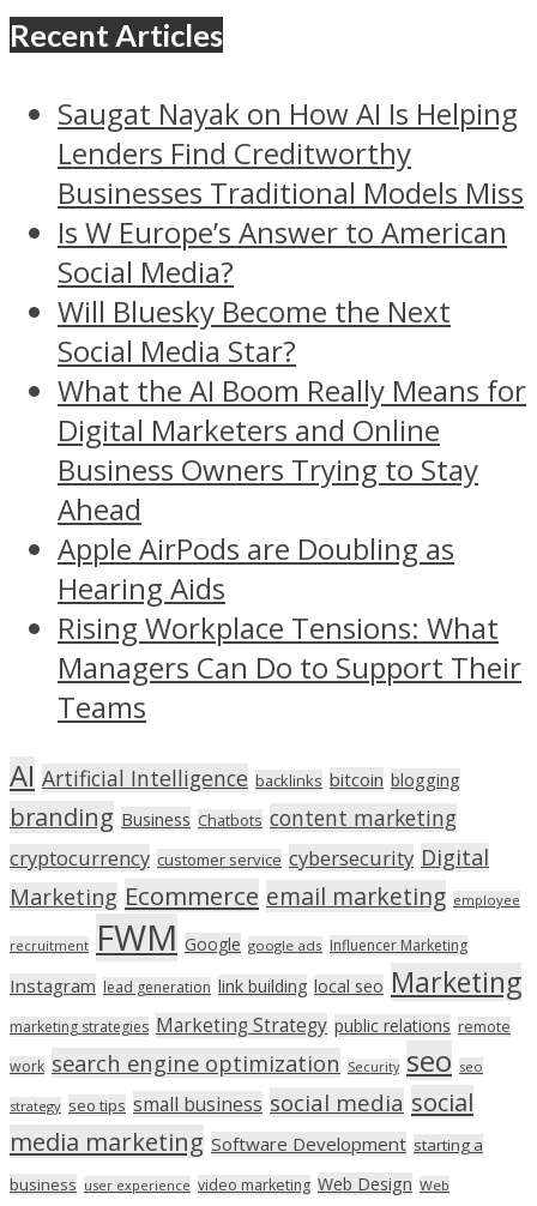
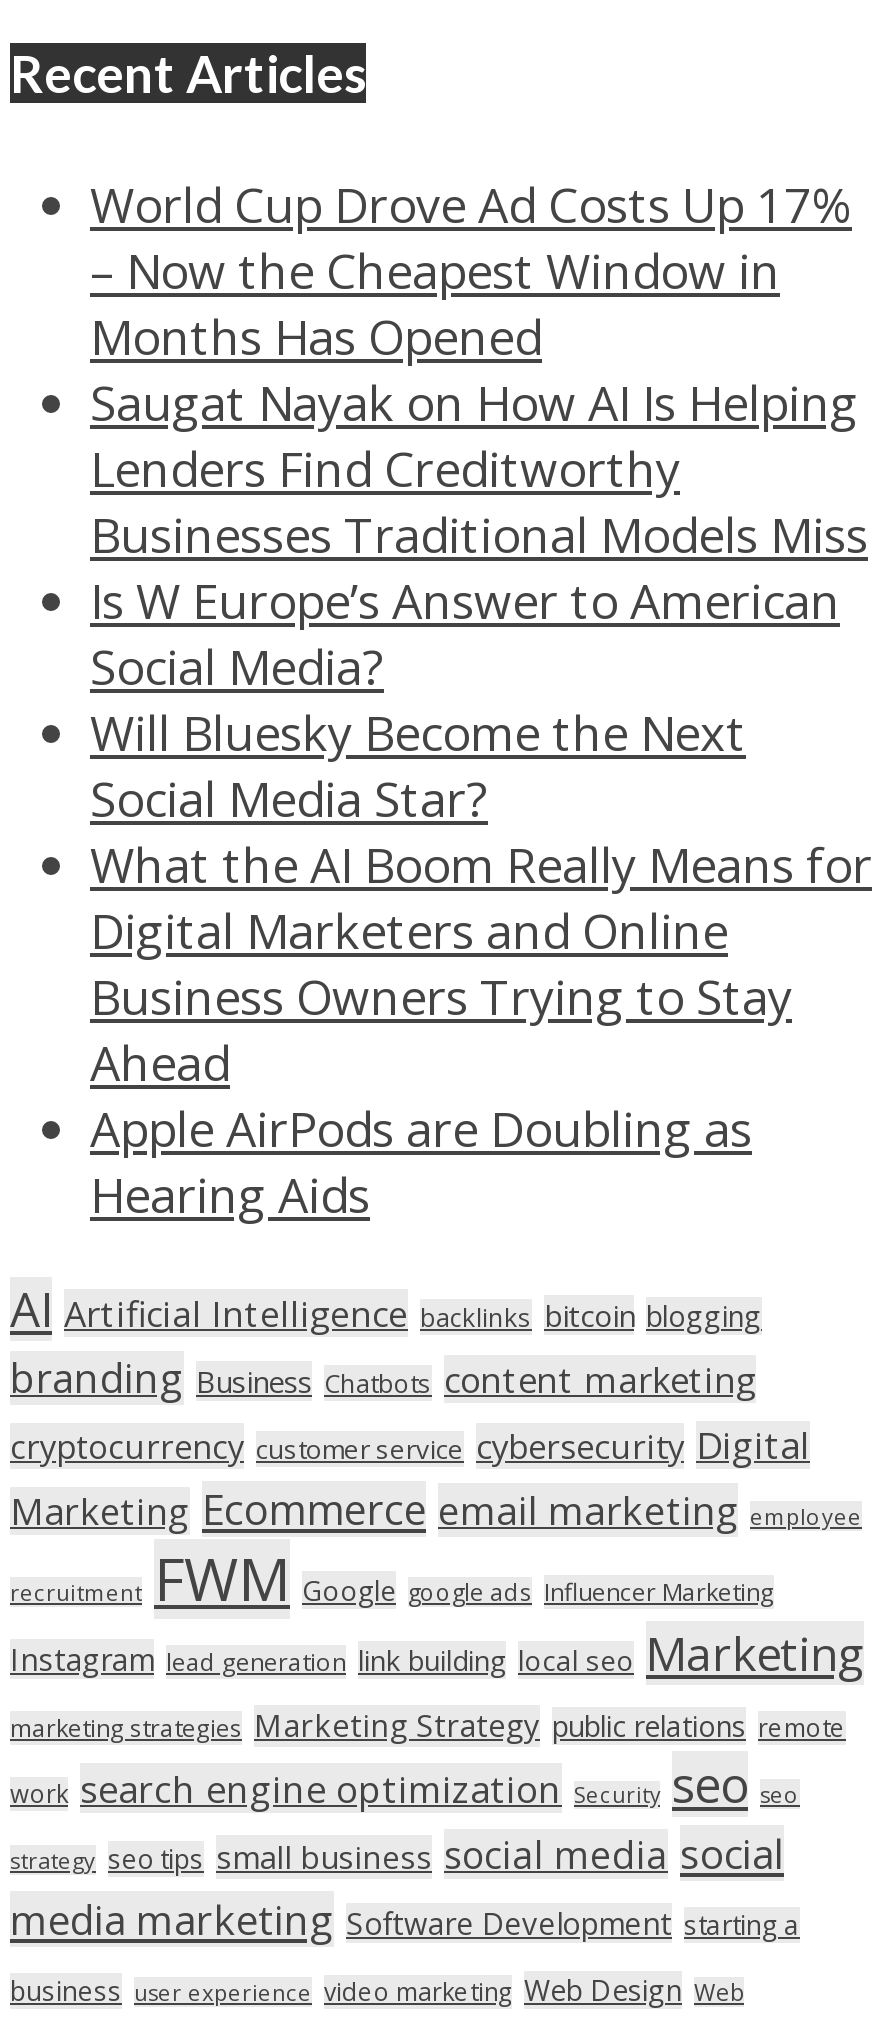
none -> [90,170,852,368] World Cup Drove Ad Costs Up 17% | – Now the Cheapest Window in | Months Has Opened
moved [58,93,526,607] -> [90,368,872,1226]: Saugat Nayak on How AI Is Helping | Lenders Find Creditworthy | Businesses Traditional Models Miss | ... | Apple AirPods are Doubling as | Hearing Aids
[58,607,521,726] Rising Workplace Tensions: What | Managers Can Do to Support Their | Teams -> none

